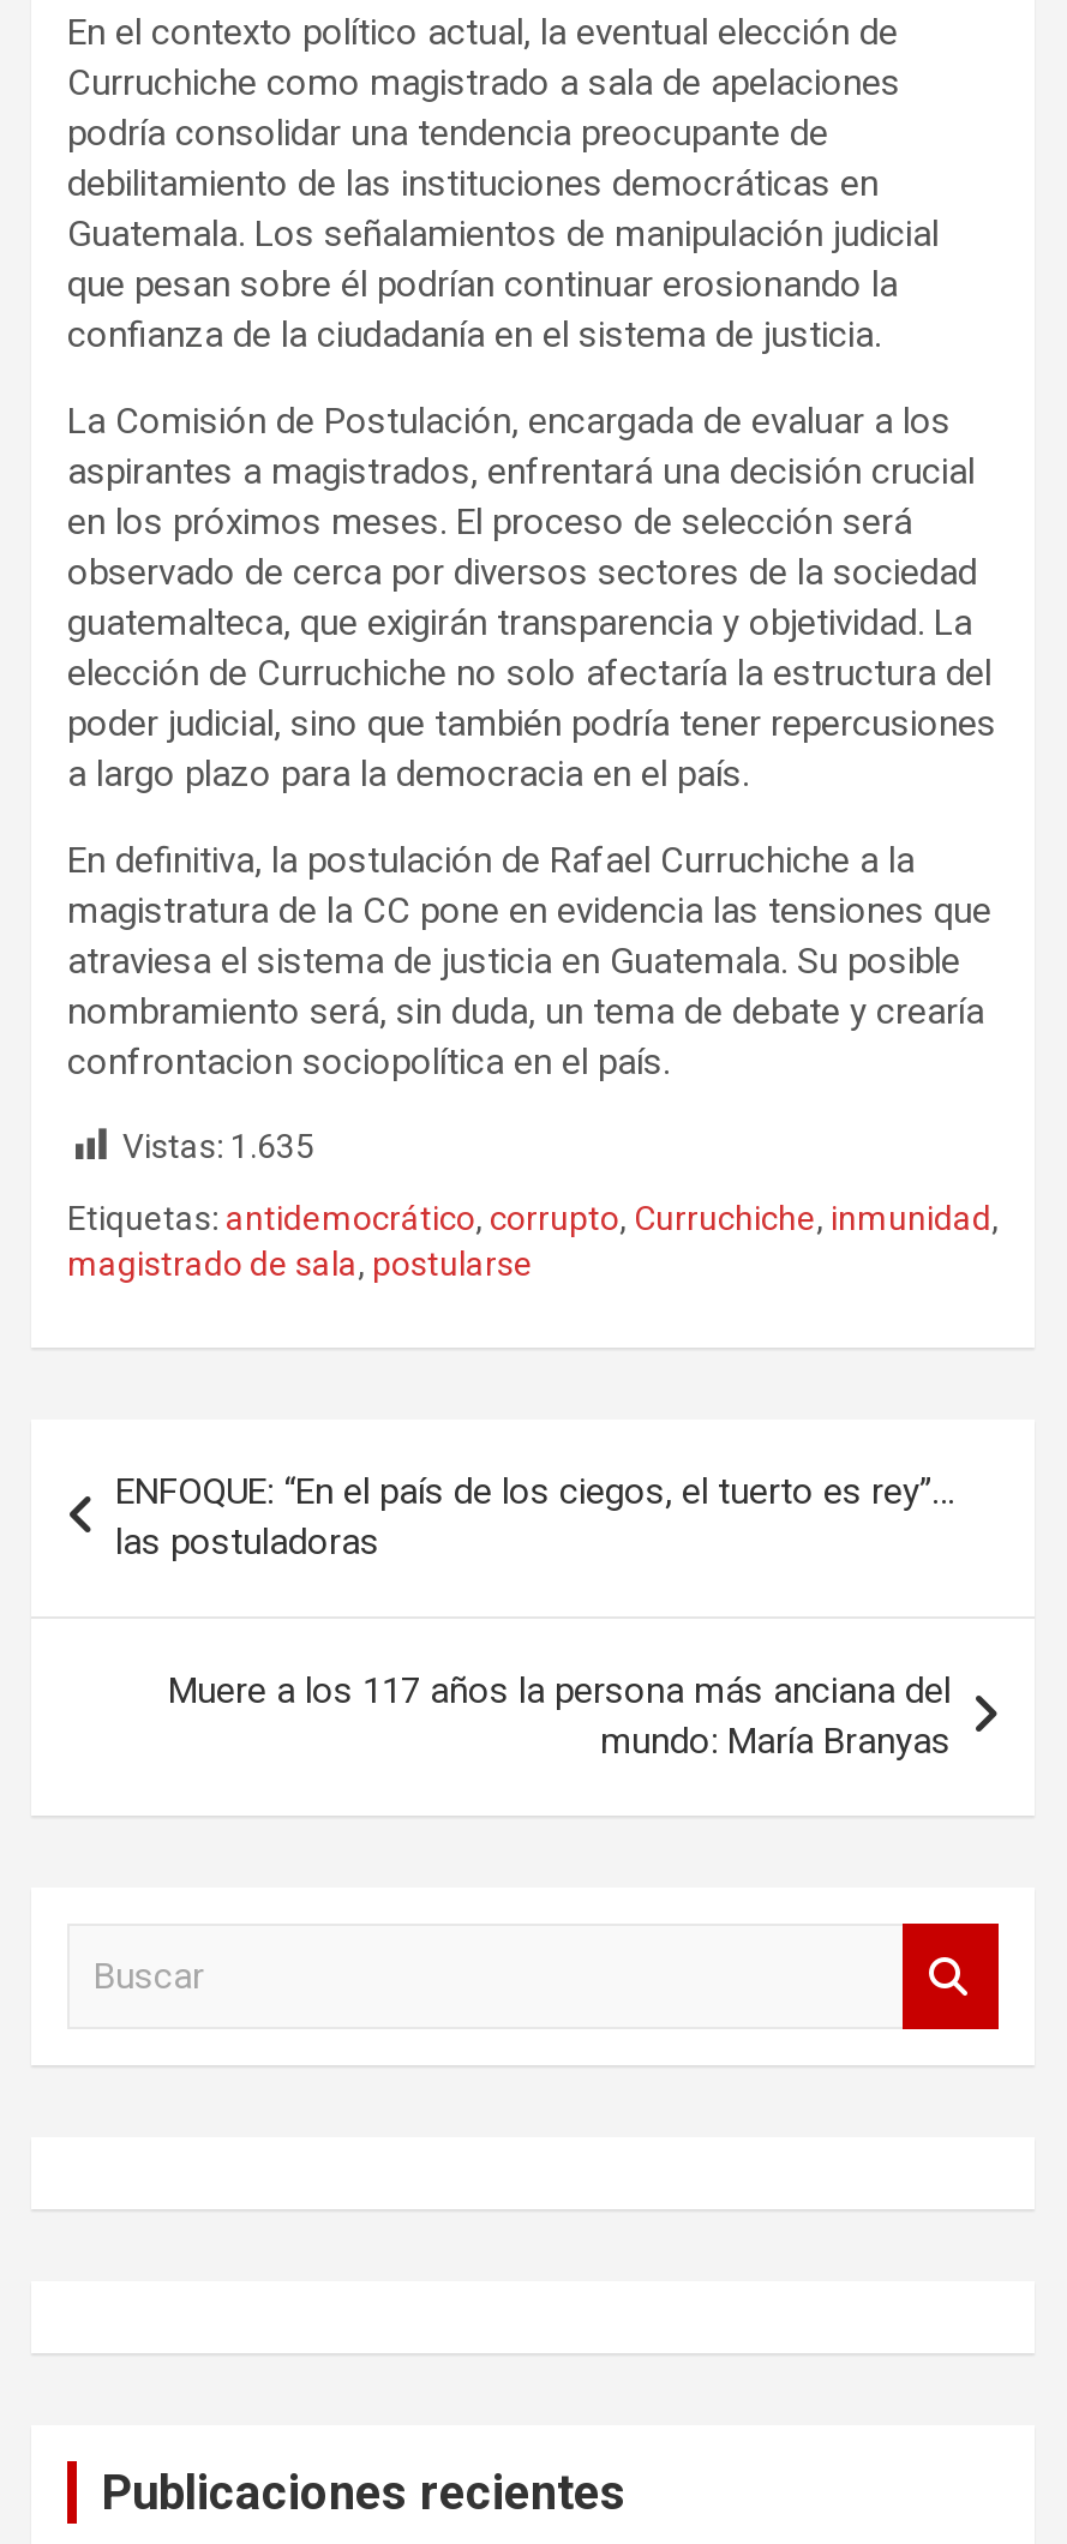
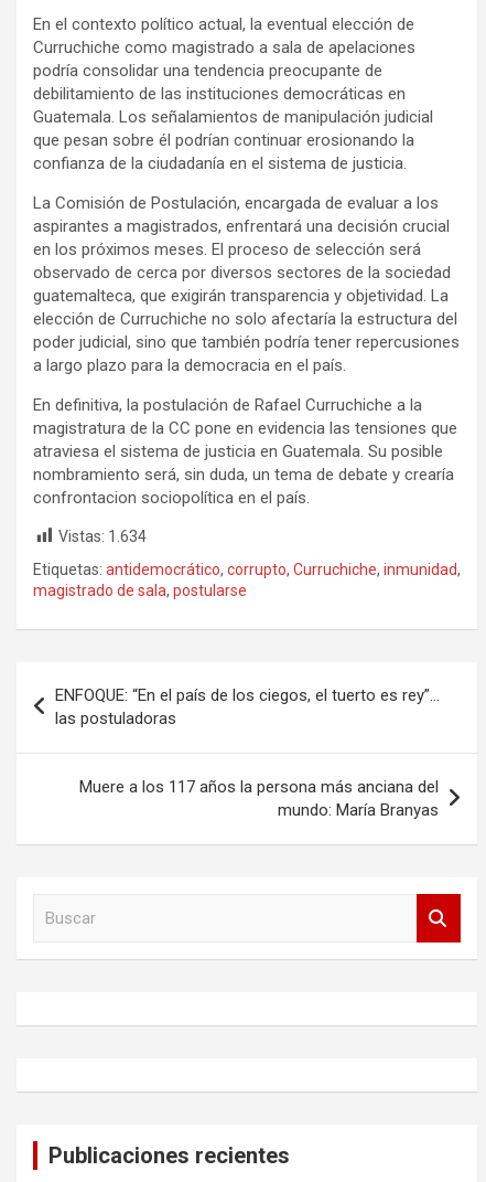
[122,1126,314,1165] Vistas: 1.635 -> [58,527,147,545] Vistas: 1.634

